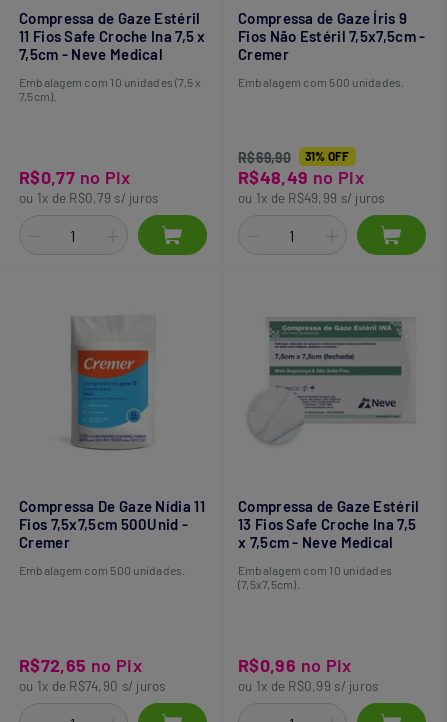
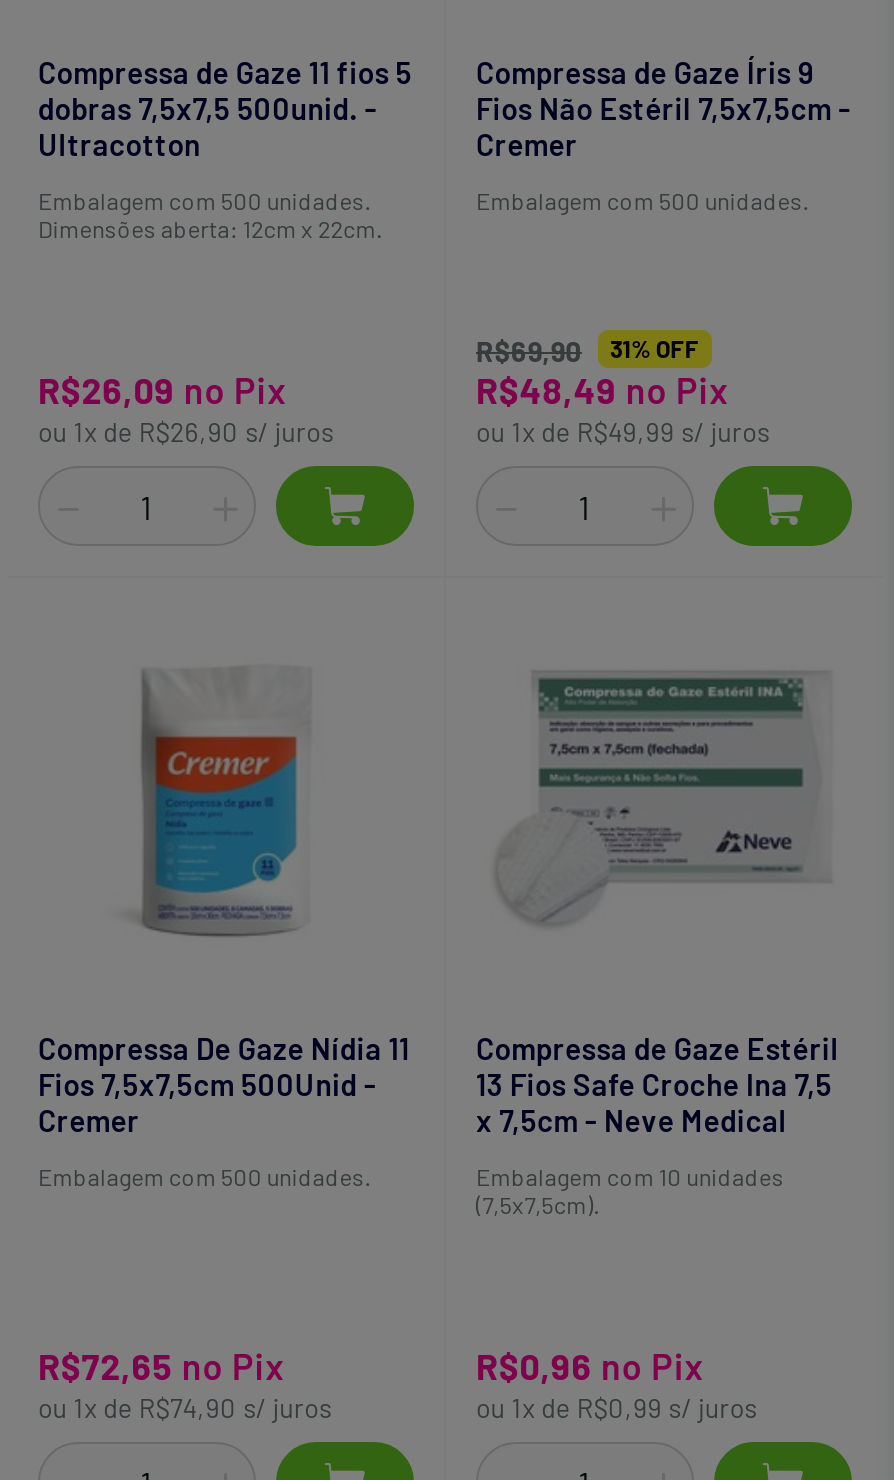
[19,9,206,63] Compressa de Gaze Estéril | 11 Fios Safe Croche Ina 7,5 x | 7,5cm - Neve Medical -> [38,54,412,162] Compressa de Gaze 11 fios 5 | dobras 7,5x7,5 500unid. - | Ultracotton
[19,75,202,103] Embalagem com 10 unidades (7,5 x | 7,5cm). -> [38,186,382,242] Embalagem com 500 unidades. | Dimensões aberta: 12cm x 22cm.
[19,166,158,206] R$0,77 no Pix | ou 1x de R$0,79 s/ juros -> [38,368,333,448] R$26,09 no Pix | ou 1x de R$26,90 s/ juros

